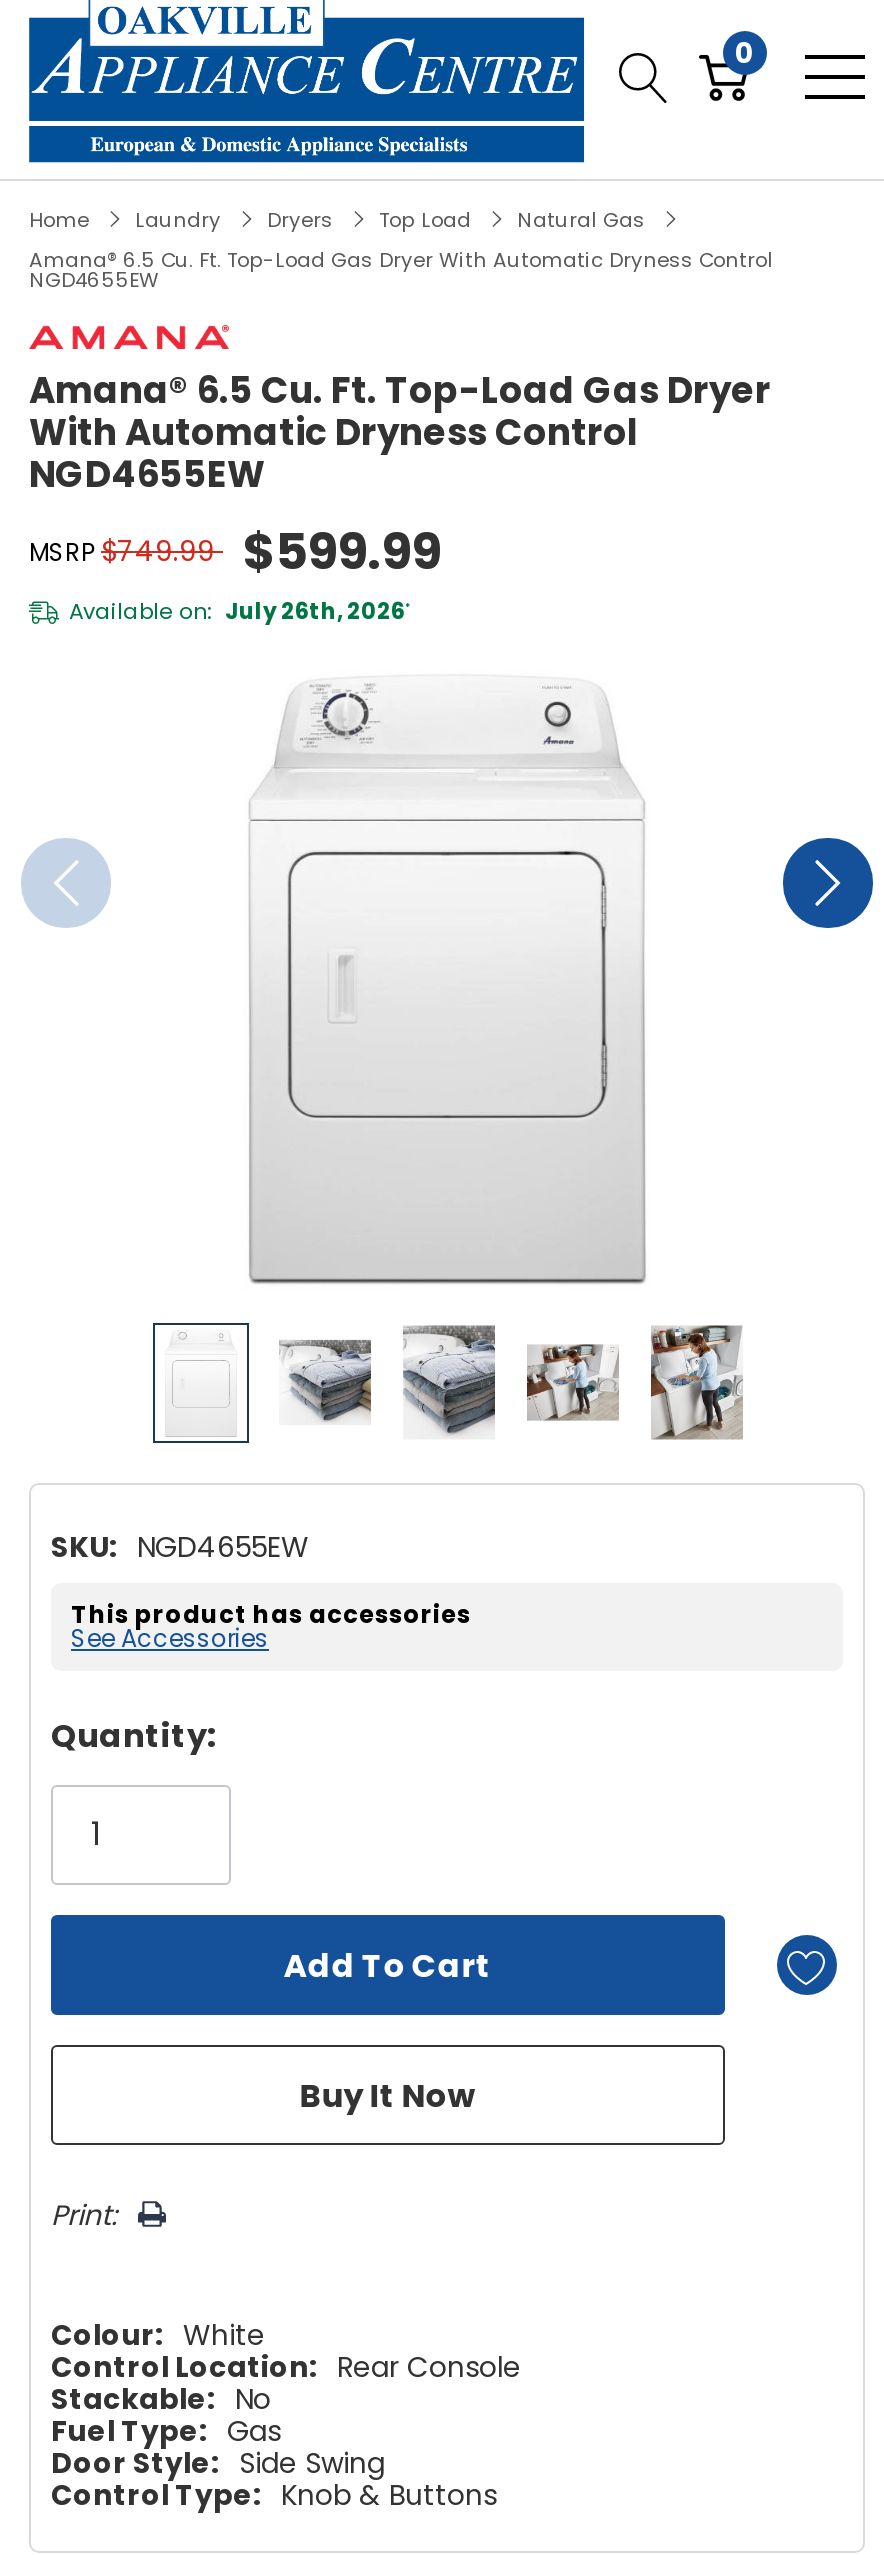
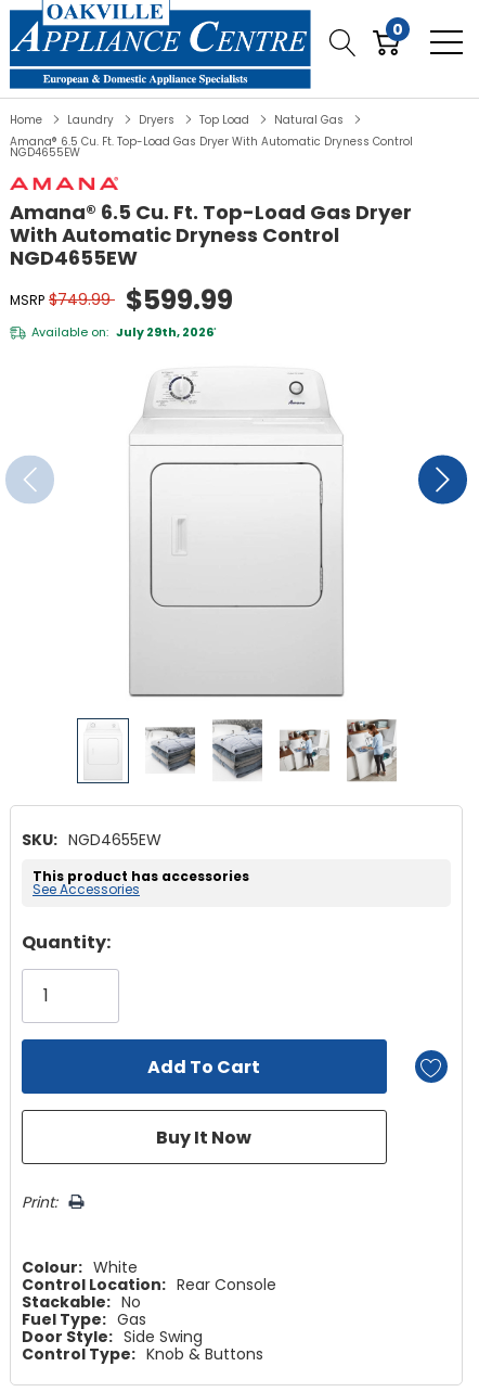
[69,595,411,627] Available on: July 26th, 2026* -> [31,323,217,341] Available on: July 29th, 2026*

